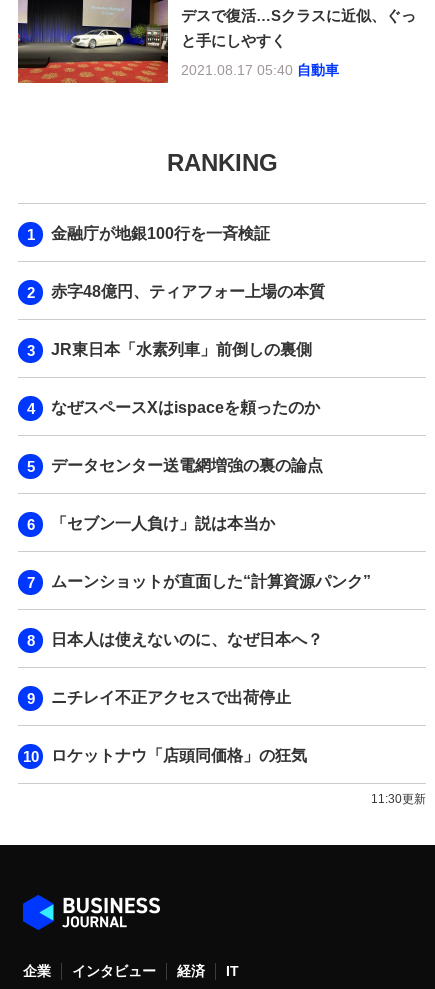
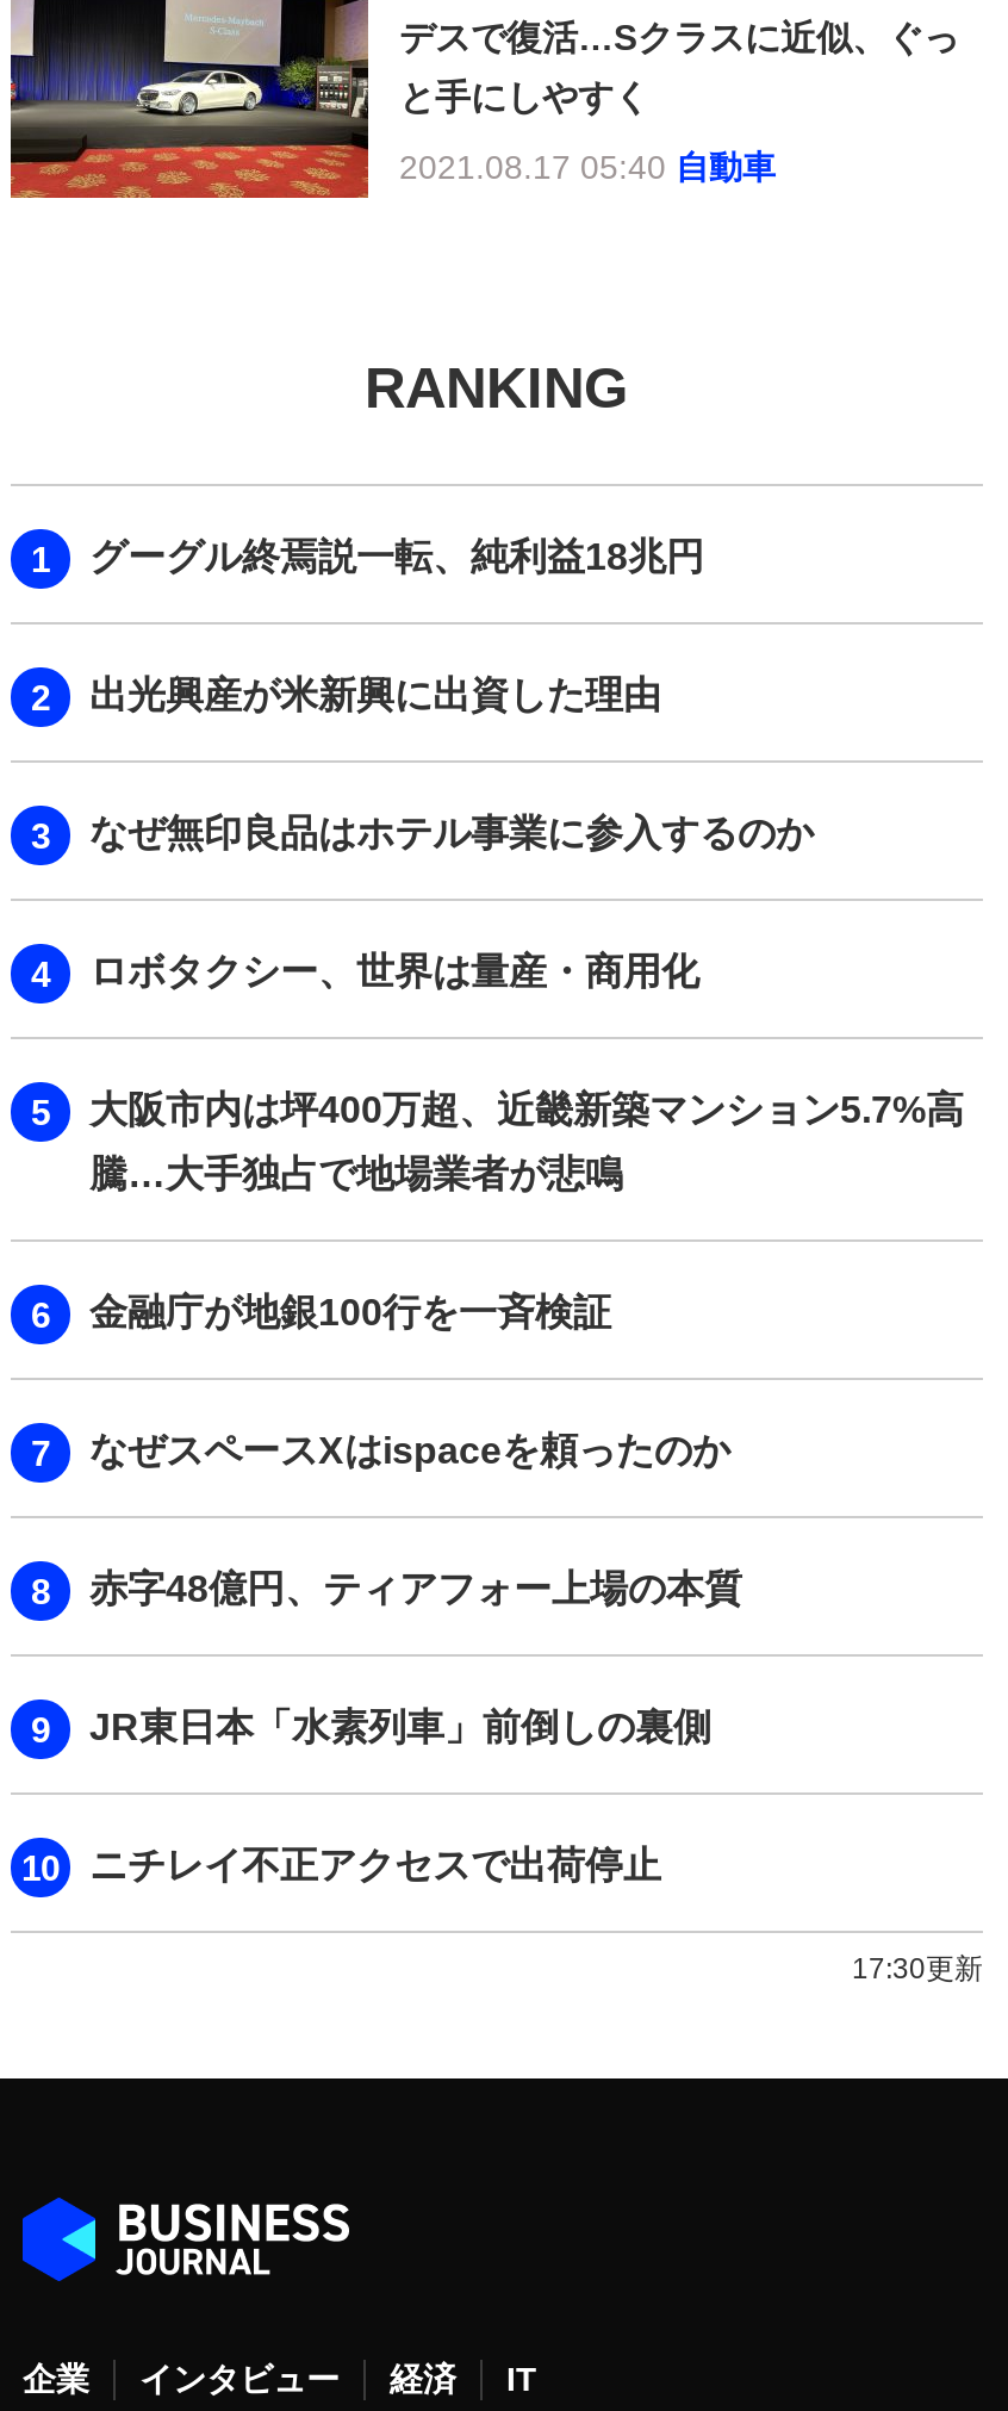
none -> [89,535,964,1193] グーグル終焉説一転、純利益18兆円 | 出光興産が米新興に出資した理由 | なぜ無印良品はホテル事業に参入するのか | ロボタクシー、世界は量産・商用化 | 大阪市内は坪400万超、近畿新築マンション5.7%高 | 騰…大手独占で地場業者が悲鳴
moved [51,225,270,242] -> [89,1291,611,1331]: 金融庁が地銀100行を一斉検証
moved [51,283,325,358] -> [89,1567,742,1746]: 赤字48億円、ティアフォー上場の本質 | JR東日本「水素列車」前倒しの裏側
moved [51,399,320,416] -> [89,1429,730,1470]: なぜスペースXはispaceを頼ったのか
[51,457,371,648] データセンター送電網増強の裏の論点 | 「セブン一人負け」説は本当か | ムーンショットが直面した“計算資源パンク” | 日本人は使えないのに、なぜ日本へ？ -> none
moved [51,689,291,706] -> [89,1844,661,1884]: ニチレイ不正アクセスで出荷停止
[51,747,426,806] ロケットナウ「店頭同価格」の狂気 | 11:30更新 -> [852,1951,983,1985] 17:30更新

